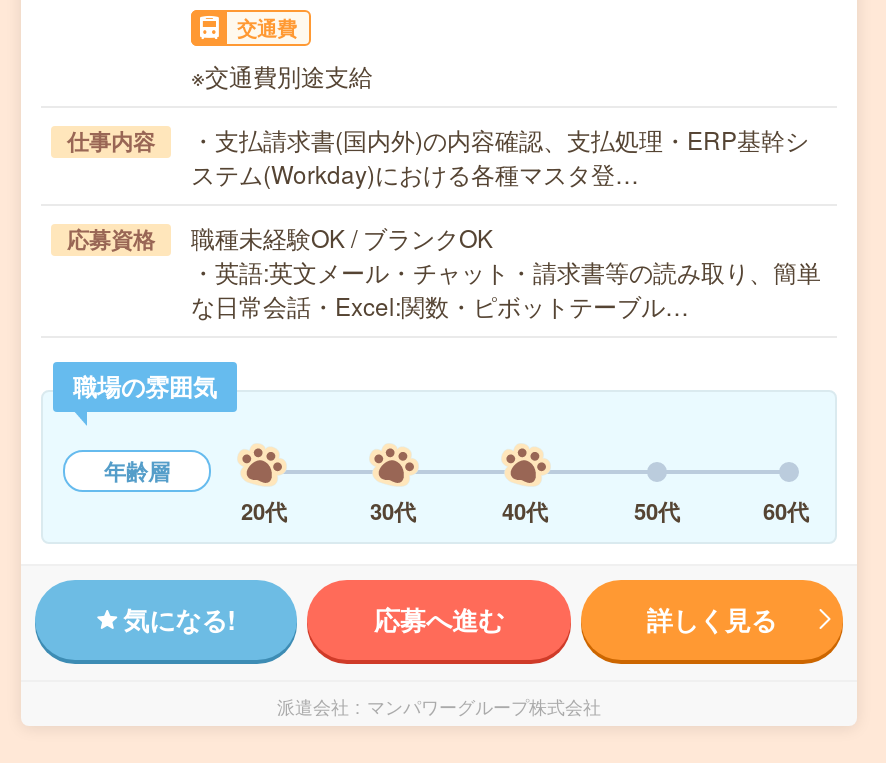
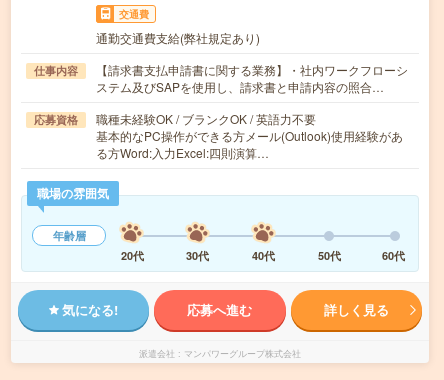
[191,58,373,92] ※交通費別途支給 -> [96,29,260,46] 通勤交通費支給(弊社規定あり)
[191,122,809,190] ・支払請求書(国内外)の内容確認、支払処理・ERP基幹シ | ステム(Workday)における各種マスタ登… -> [96,61,408,95] 【請求書支払申請書に関する業務】・社内ワークフローシ | ステム及びSAPを使用し、請求書と申請内容の照合…
[191,220,821,322] 職種未経験OK / ブランクOK | ・英語:英文メール・チャット・請求書等の読み取り、簡単 | な日常会話・Excel:関数・ピボットテーブル… -> [96,110,403,161] 職種未経験OK / ブランクOK / 英語力不要 | 基本的なPC操作ができる方メール(Outlook)使用経験があ | る方Word:入力Excel:四則演算…

